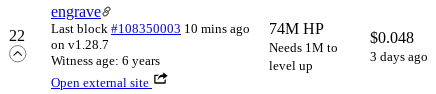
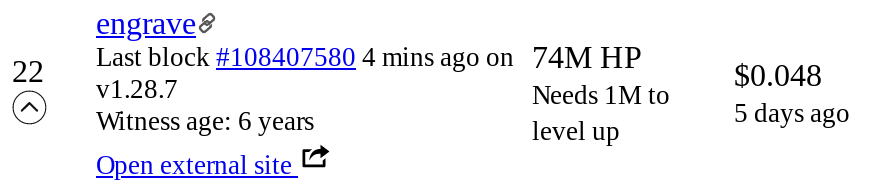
[51,21,250,52] Last block #108350003 10 mins ago | on v1.28.7 -> [96,43,514,105] Last block #108407580 4 mins ago on | v1.28.7
[370,49,428,64] 3 days ago -> [734,99,850,129] 5 days ago

